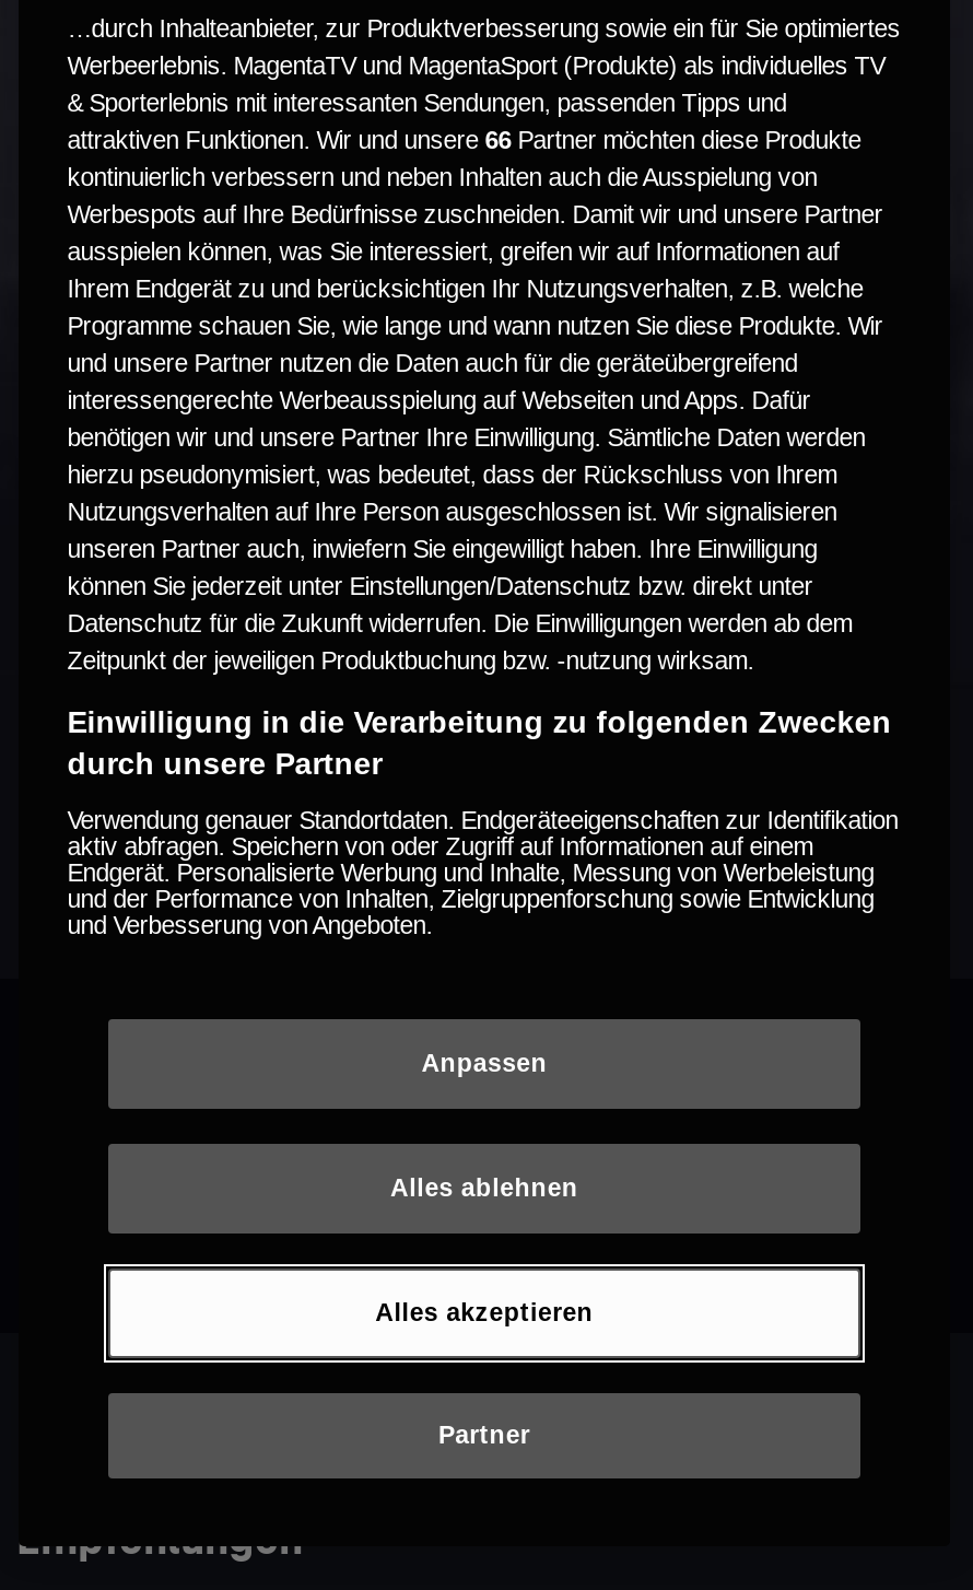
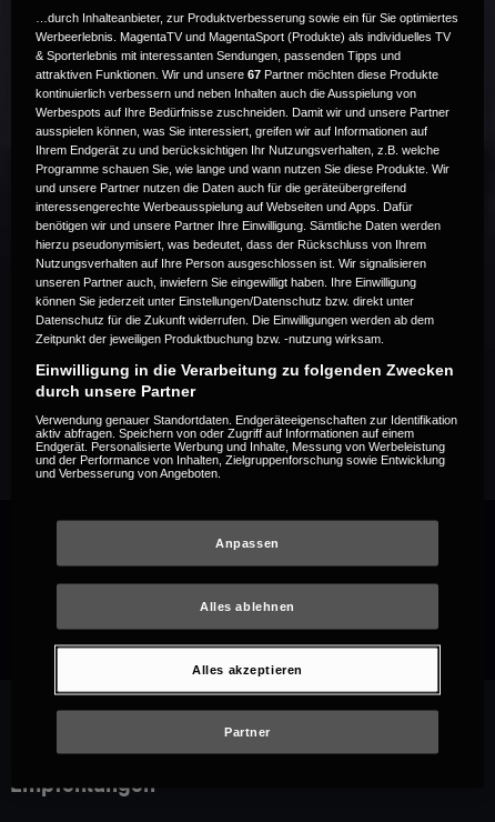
[67,127,861,154] attraktiven Funktionen. Wir und unsere 66 Partner möchten diese Produkte -> [36,67,439,81] attraktiven Funktionen. Wir und unsere 67 Partner möchten diese Produkte

